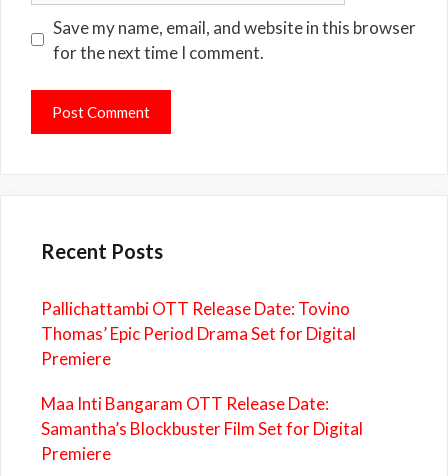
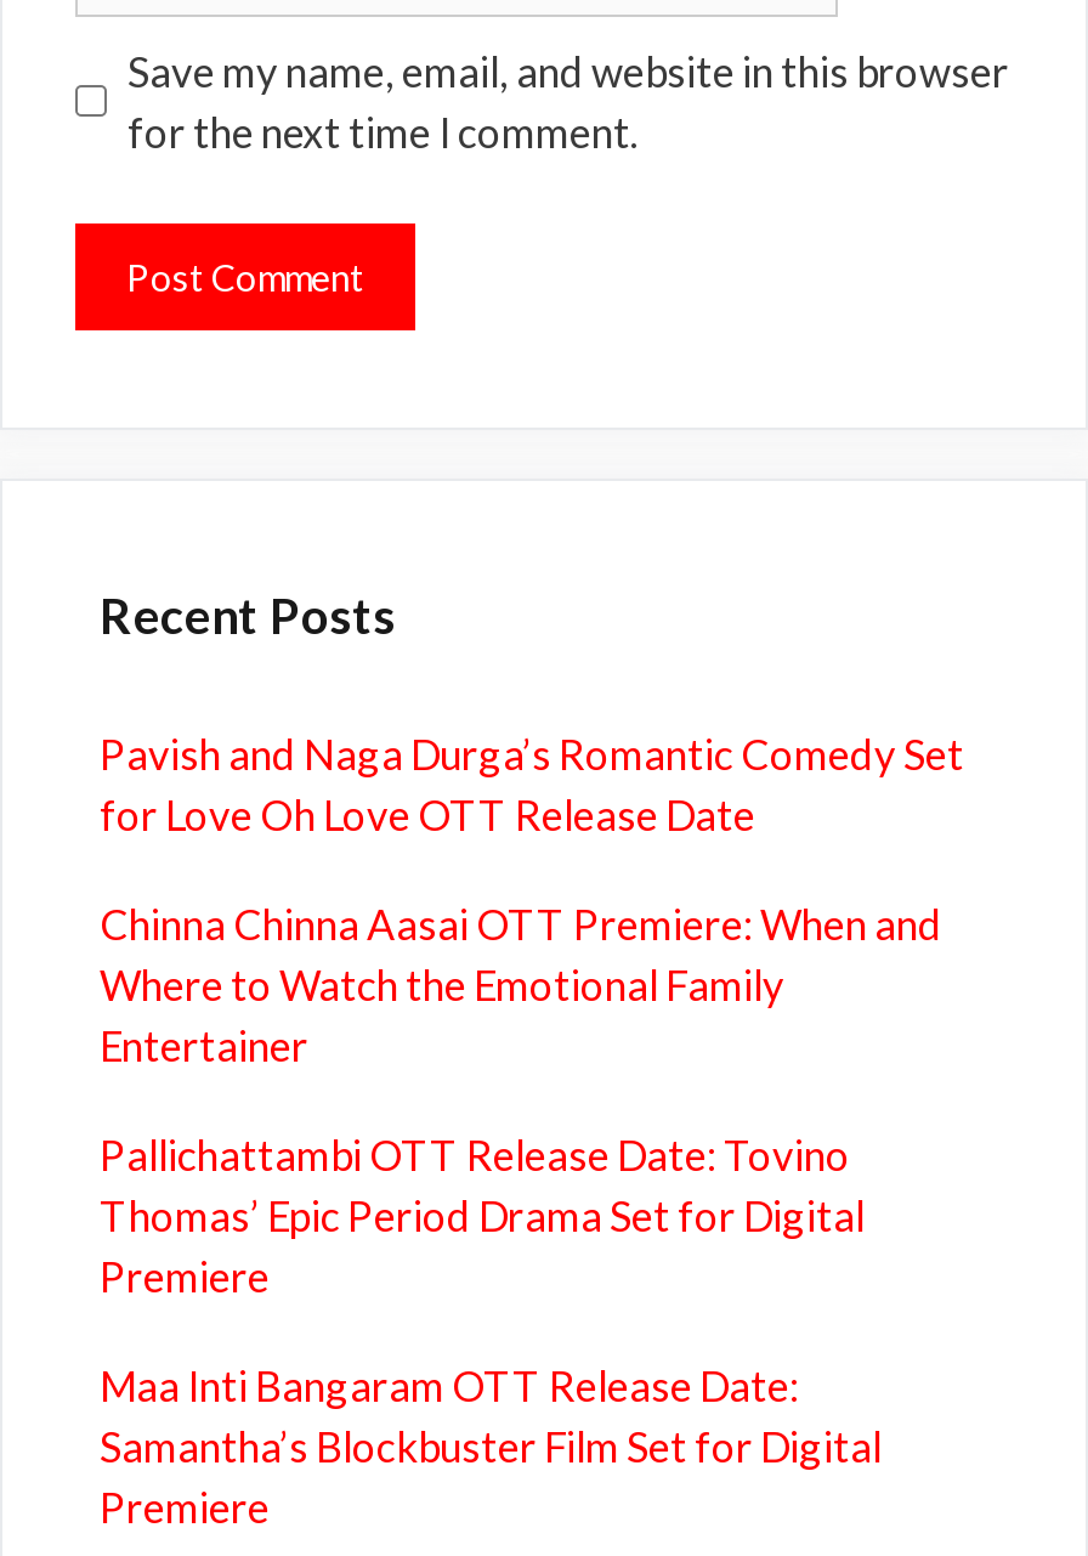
none -> [100,729,964,1071] Pavish and Naga Durga’s Romantic Comedy Set | for Love Oh Love OTT Release Date | Chinna Chinna Aasai OTT Premiere: When and | Where to Watch the Emotional Family | Entertainer

